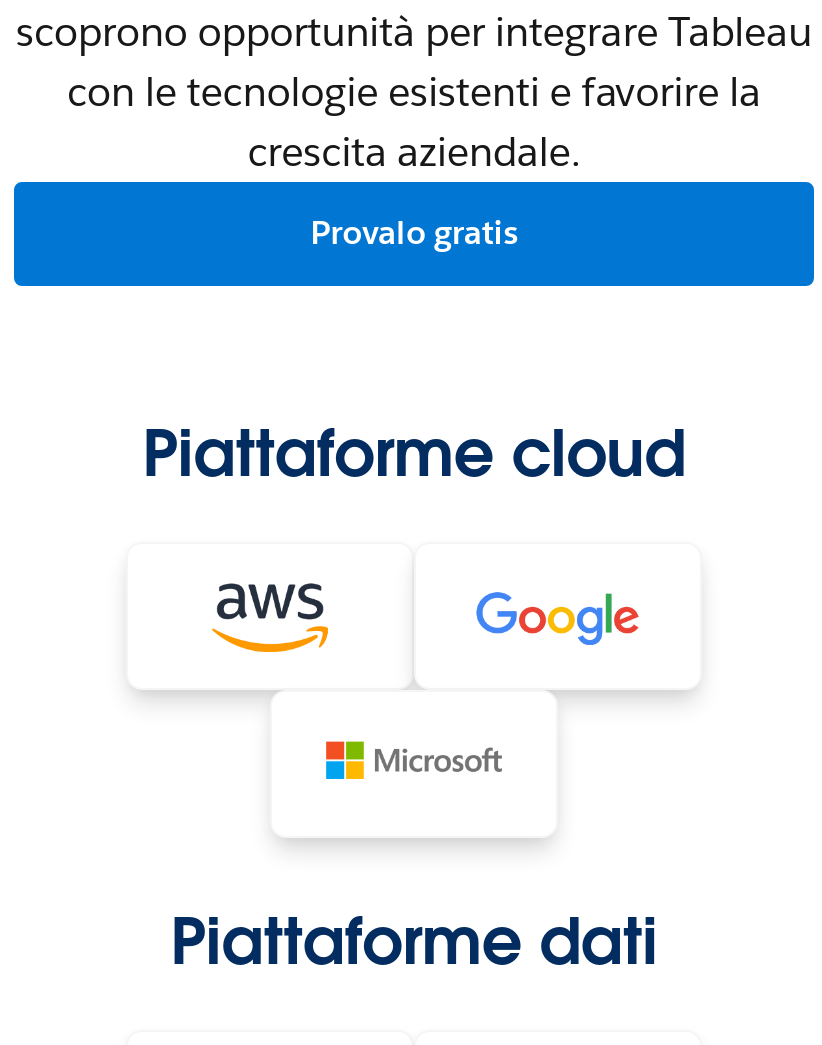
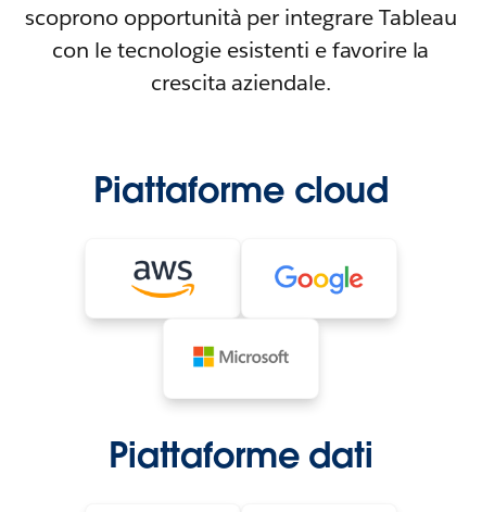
[310,212,518,254] Provalo gratis -> none

